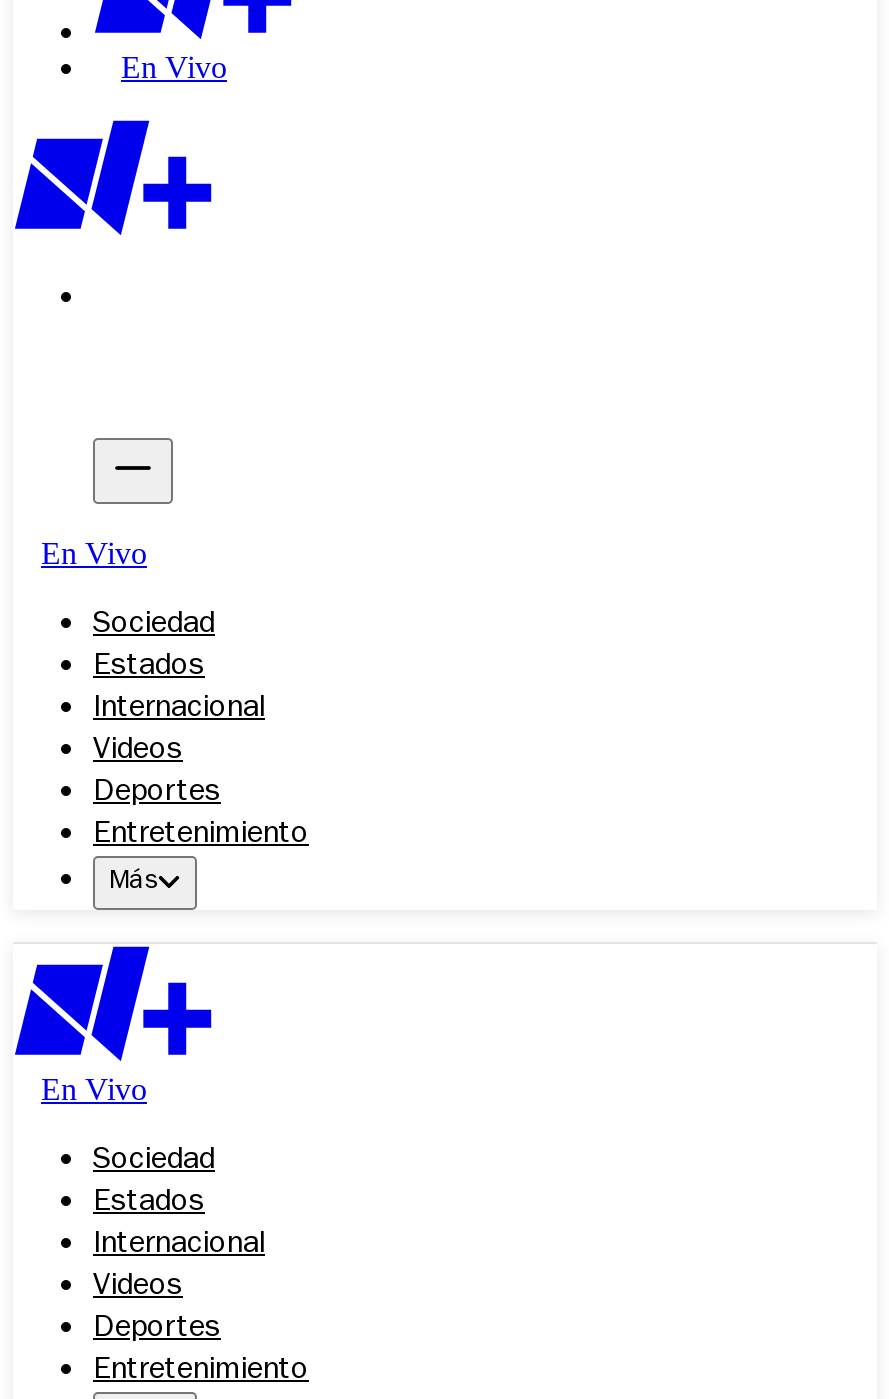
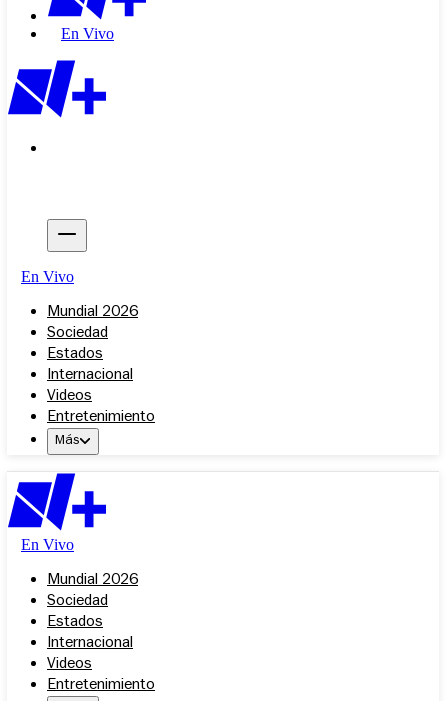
none -> [47,305,138,321] Mundial 2026
moved [93,610,265,768] -> [47,326,133,405]: Sociedad | Estados | Internacional | Videos
[93,778,221,810] Deportes -> none
none -> [47,573,138,589] Mundial 2026
moved [93,1146,265,1304] -> [47,594,133,673]: Sociedad | Estados | Internacional | Videos
[93,1314,221,1346] Deportes -> none

